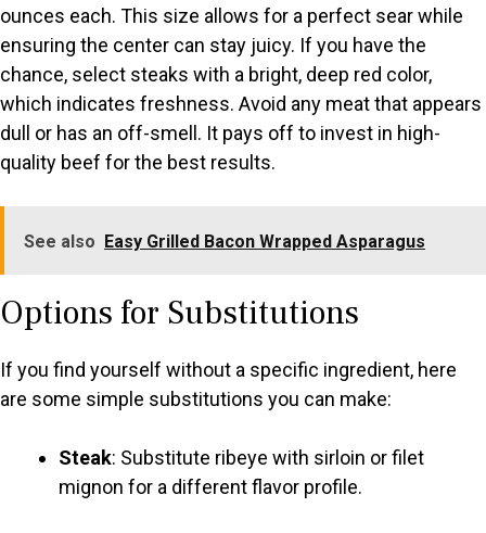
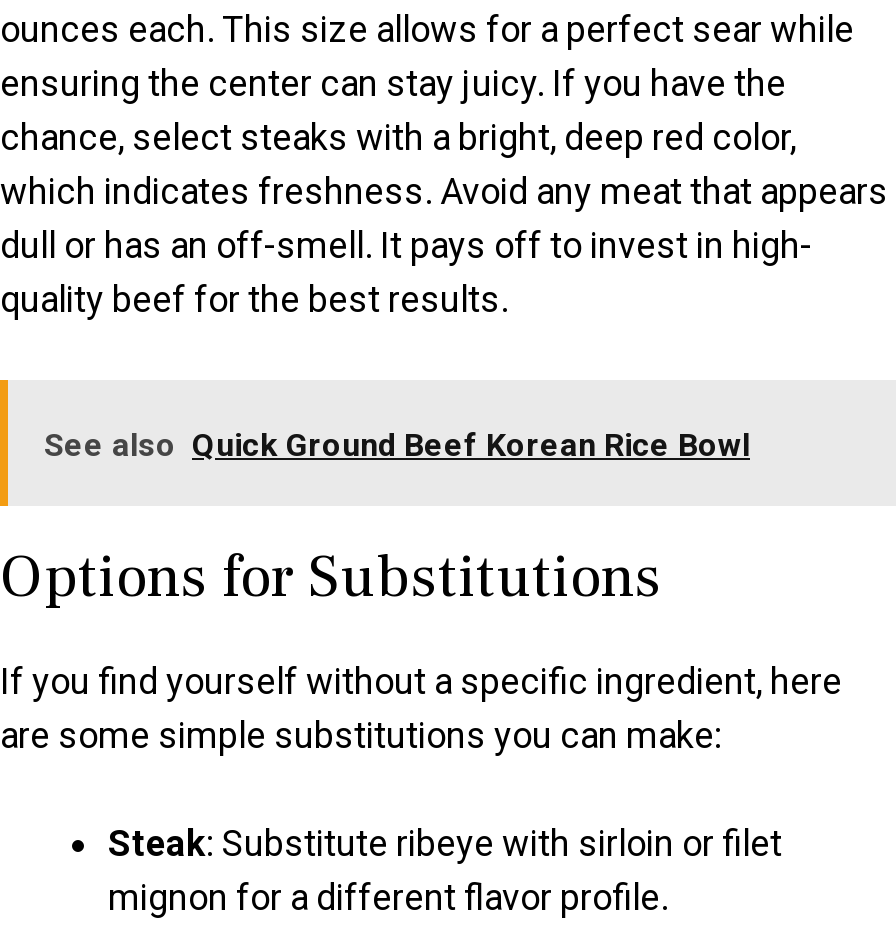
[24,231,425,252] See also Easy Grilled Bacon Wrapped Asparagus -> [44,426,750,464] See also Quick Ground Beef Korean Rice Bowl

